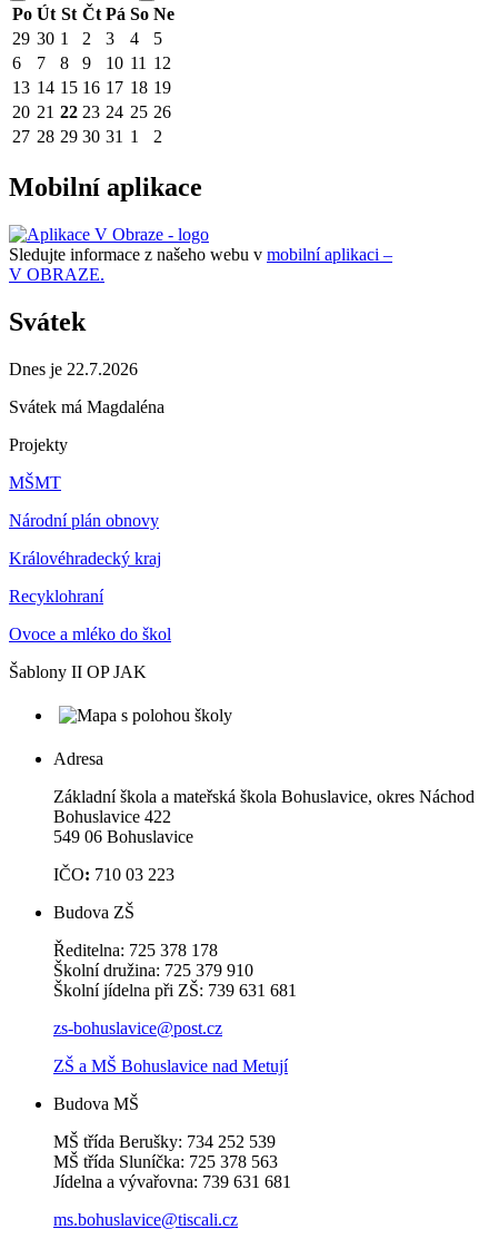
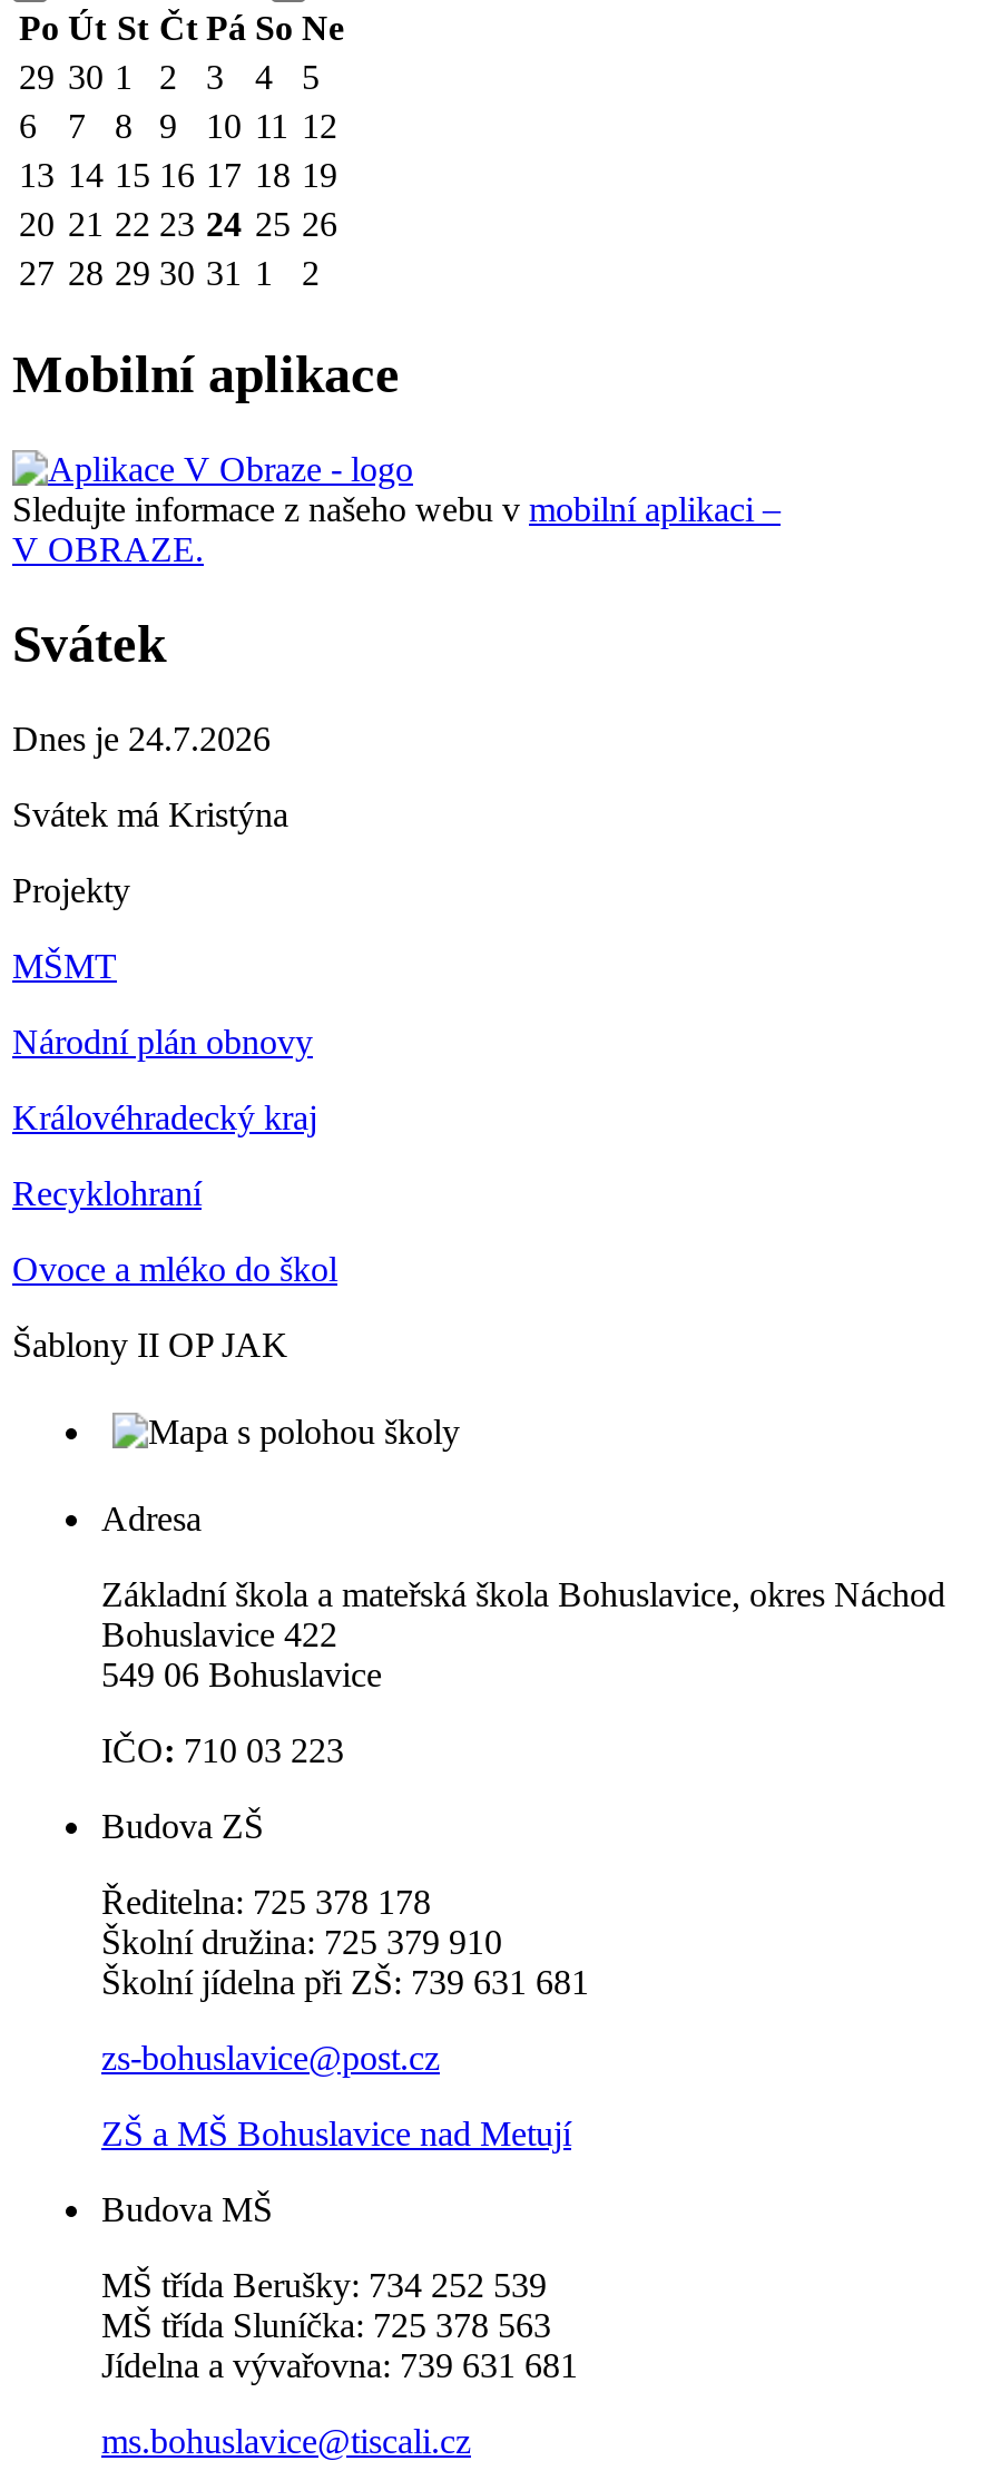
[9,359,138,378] Dnes je 22.7.2026 -> [12,719,271,757] Dnes je 24.7.2026
[9,397,164,416] Svátek má Magdaléna -> [12,795,288,833] Svátek má Kristýna

